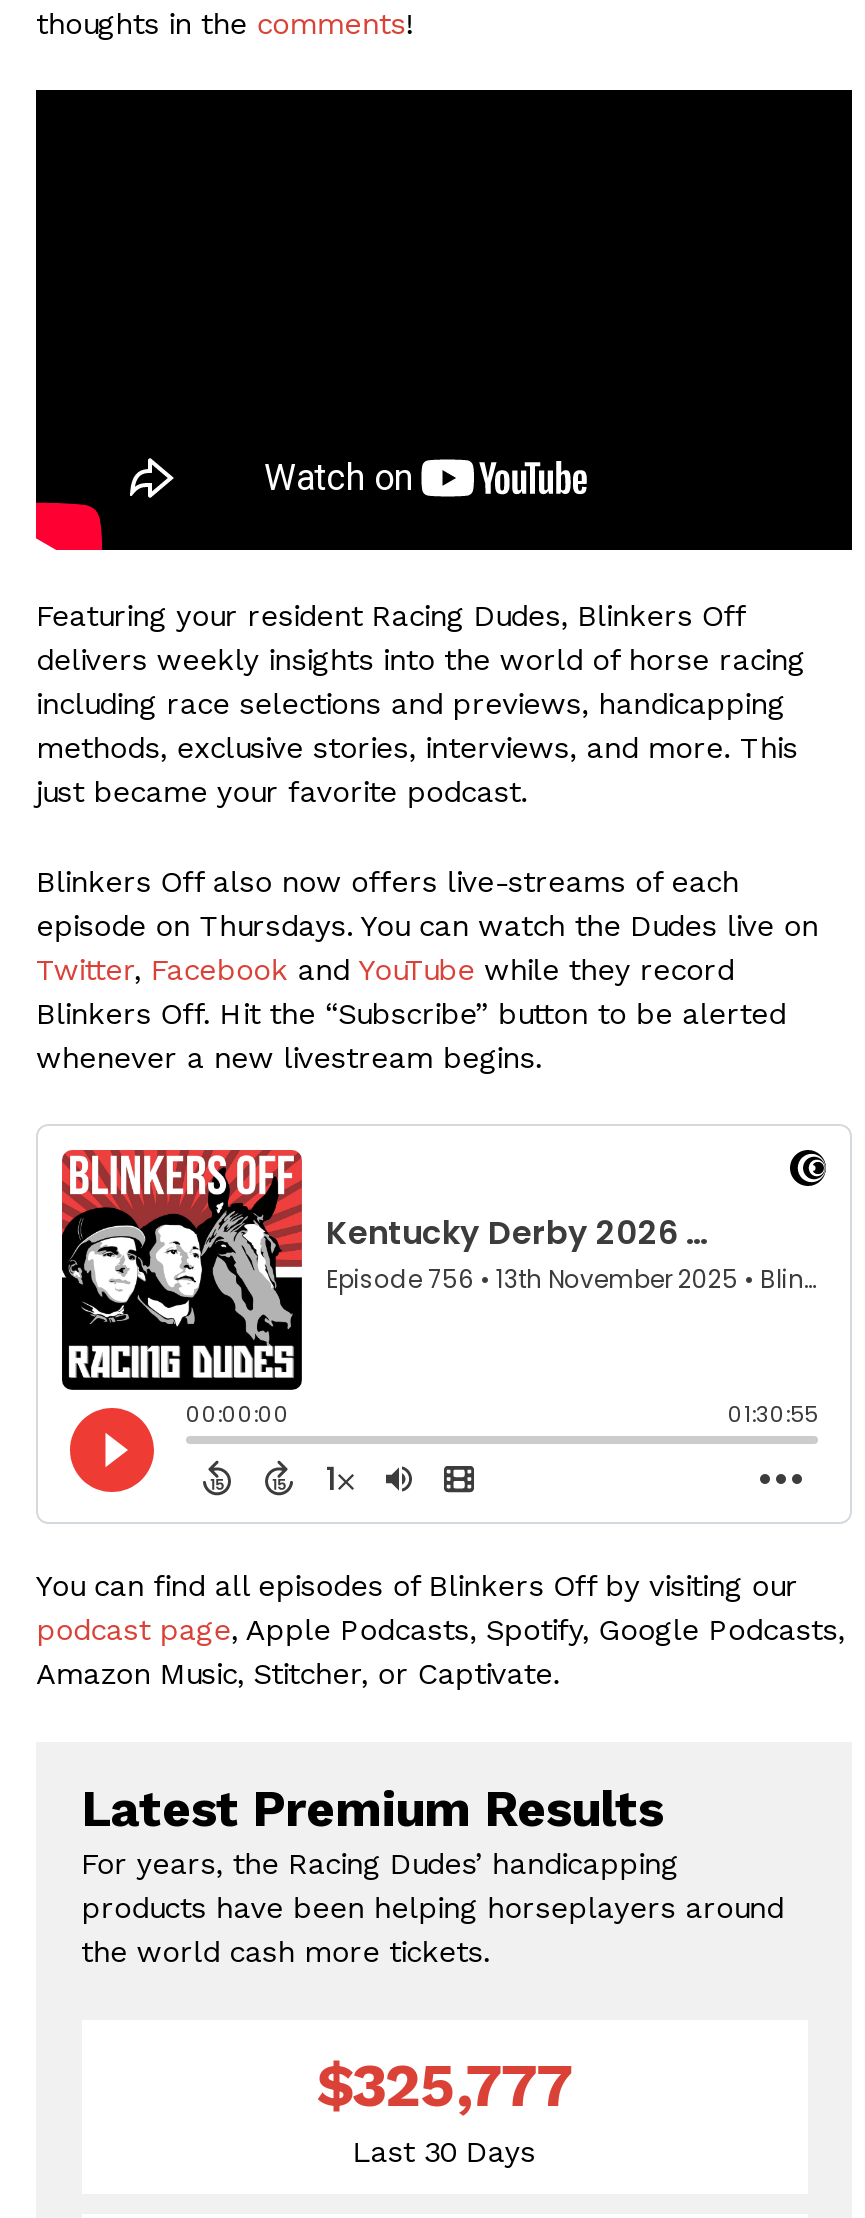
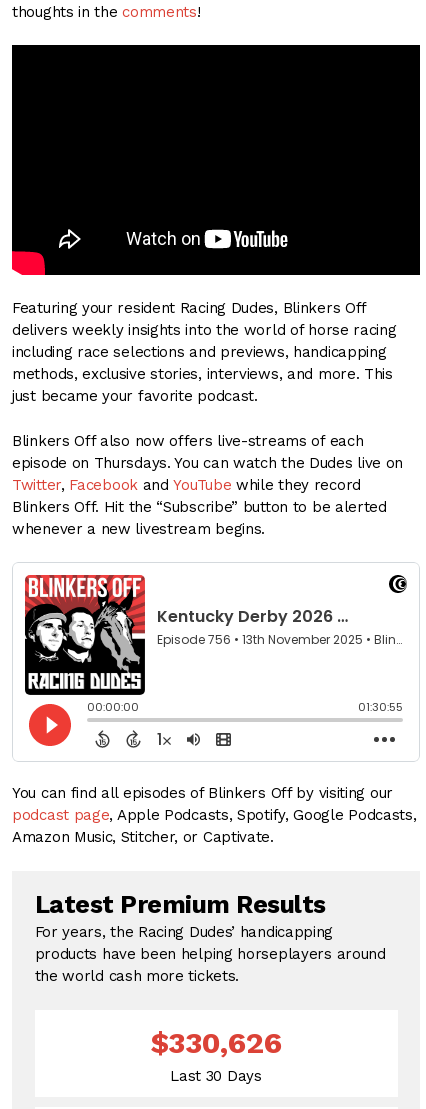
[316,2049,572,2119] $325,777 -> [151,1025,281,1060] $330,626

